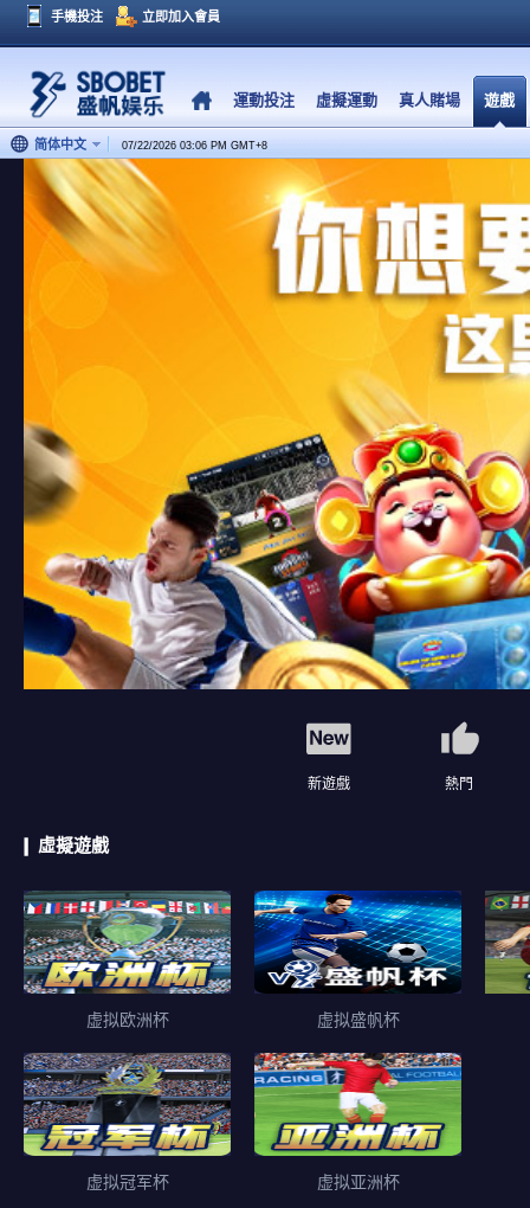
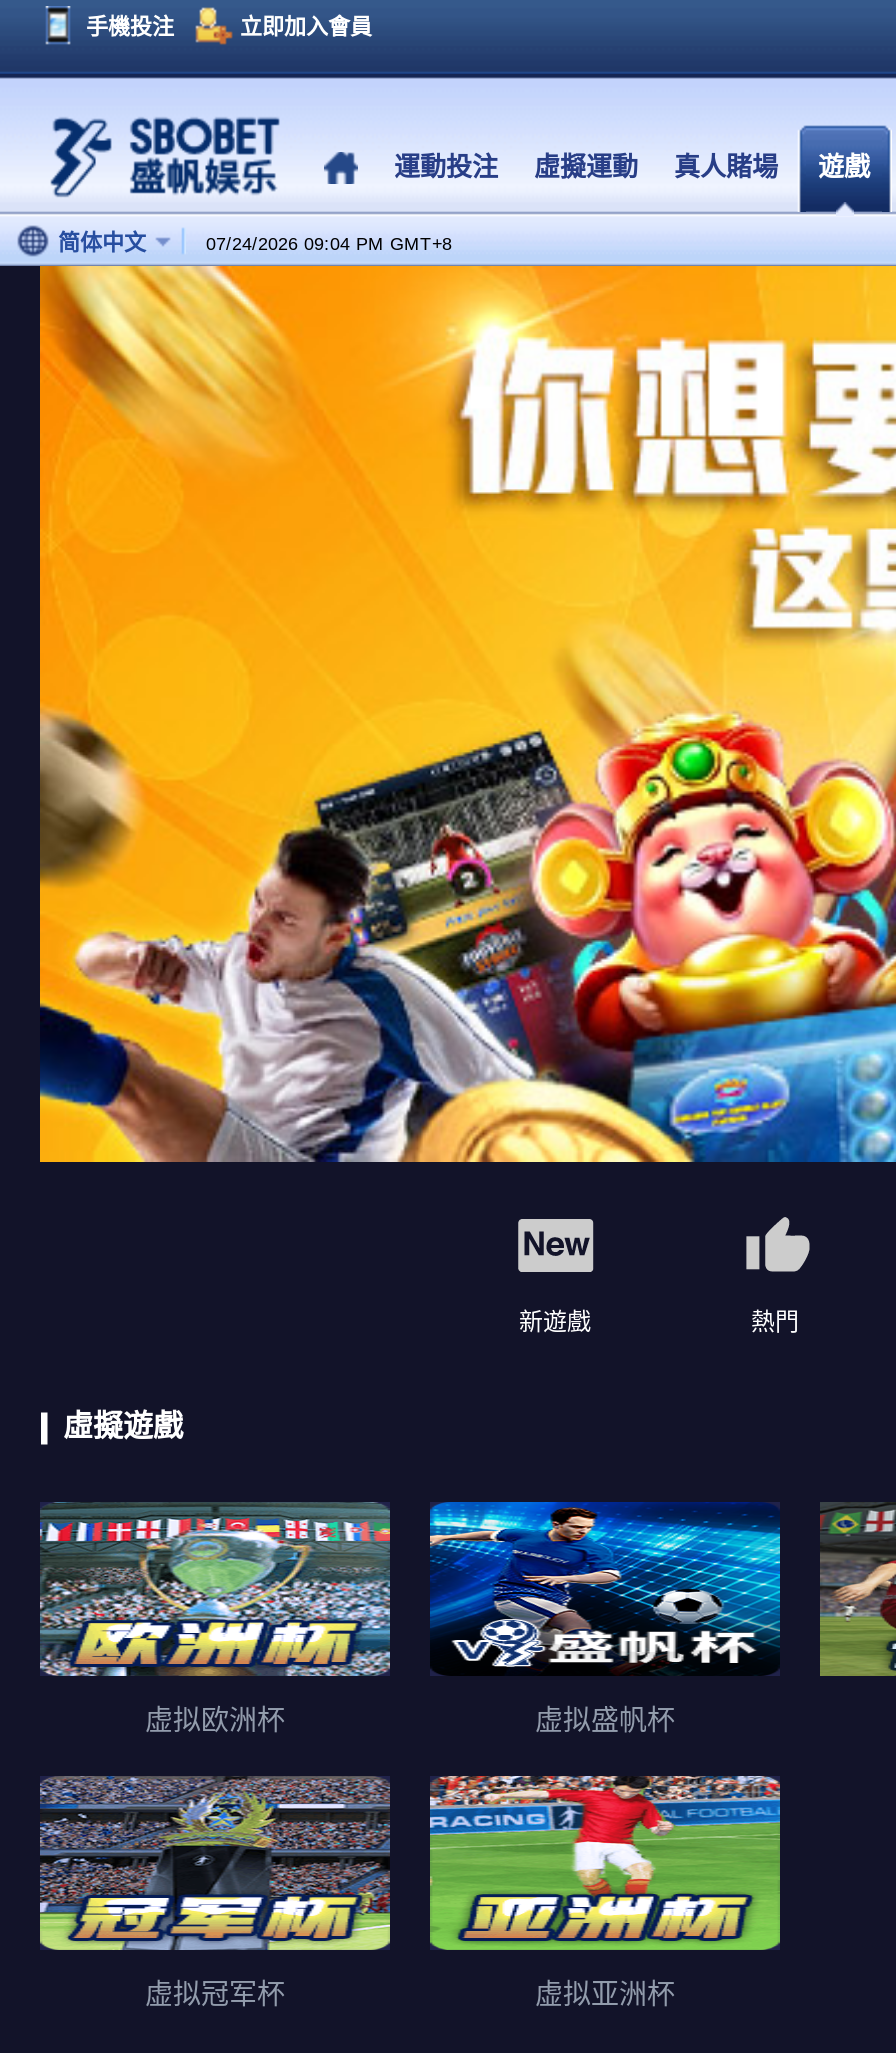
[122,140,267,152] 07/22/2026 03:06 PM GMT+8 -> [206,234,452,254] 07/24/2026 09:04 PM GMT+8

